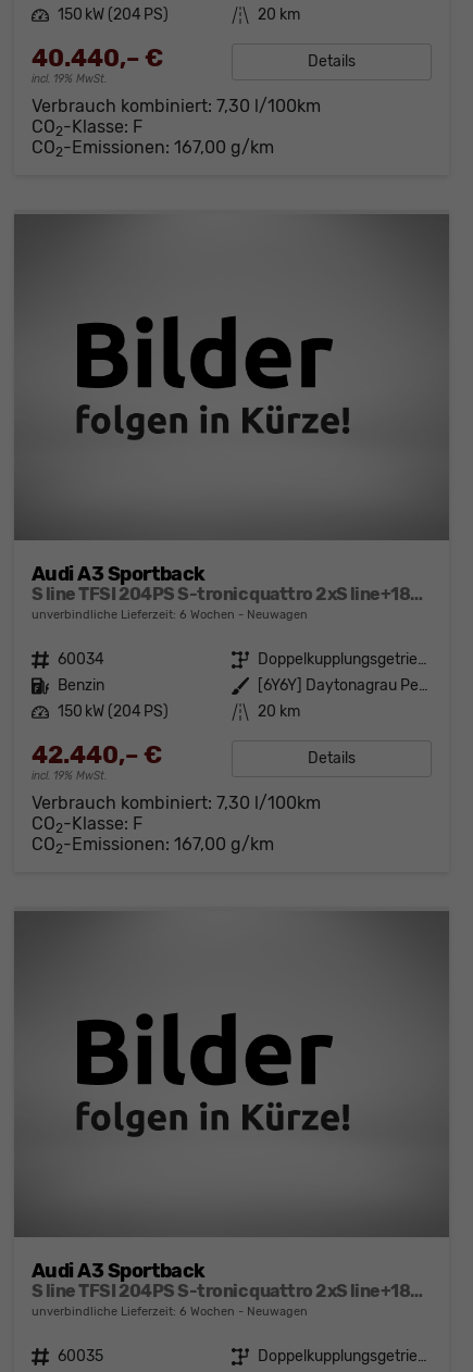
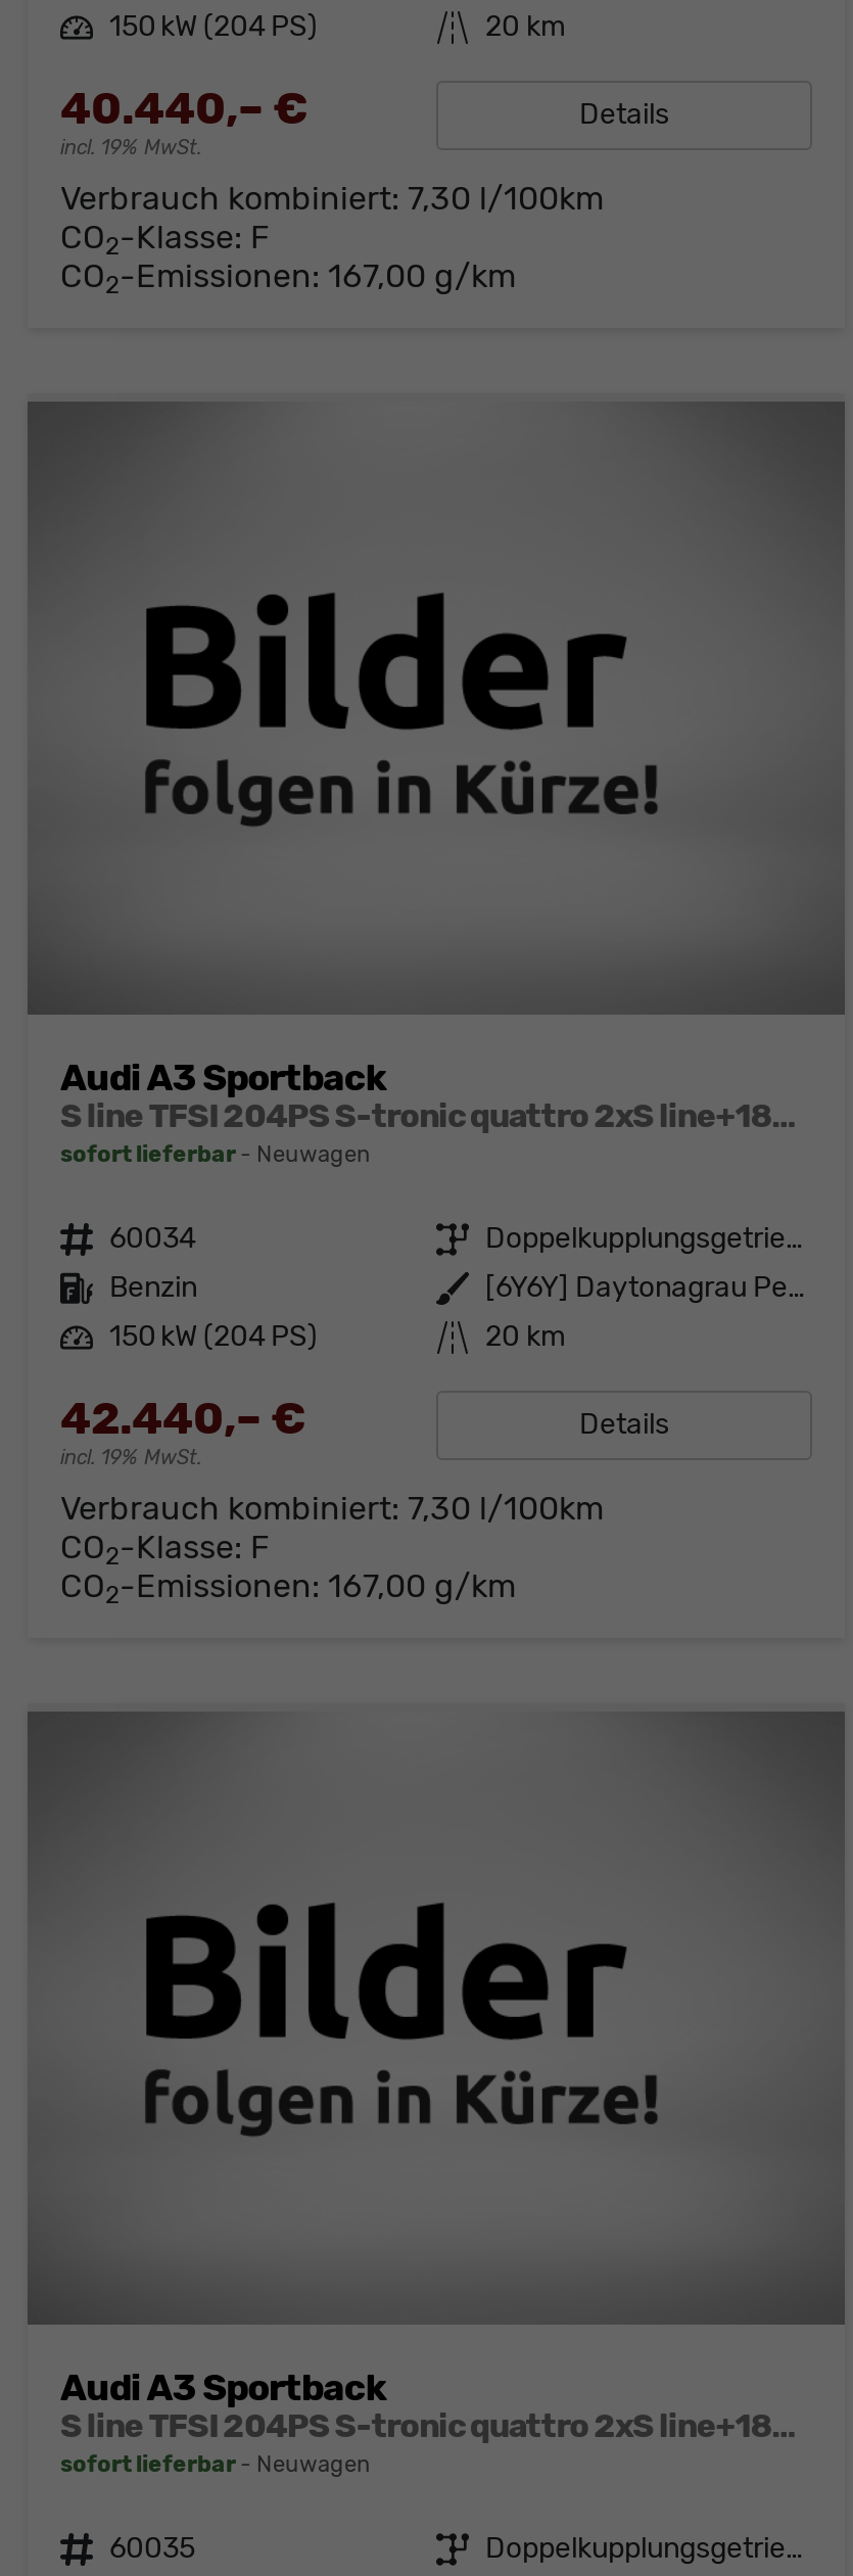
[32,608,308,622] unverbindliche Lieferzeit: 6 Wochen | Neuwagen -> [60,1142,371,1168] sofort lieferbar Neuwagen
[32,1305,308,1319] unverbindliche Lieferzeit: 6 Wochen | Neuwagen -> [60,2452,371,2478] sofort lieferbar Neuwagen

